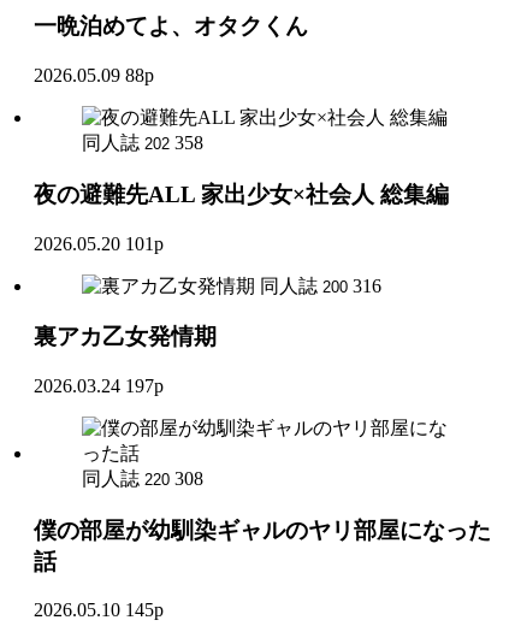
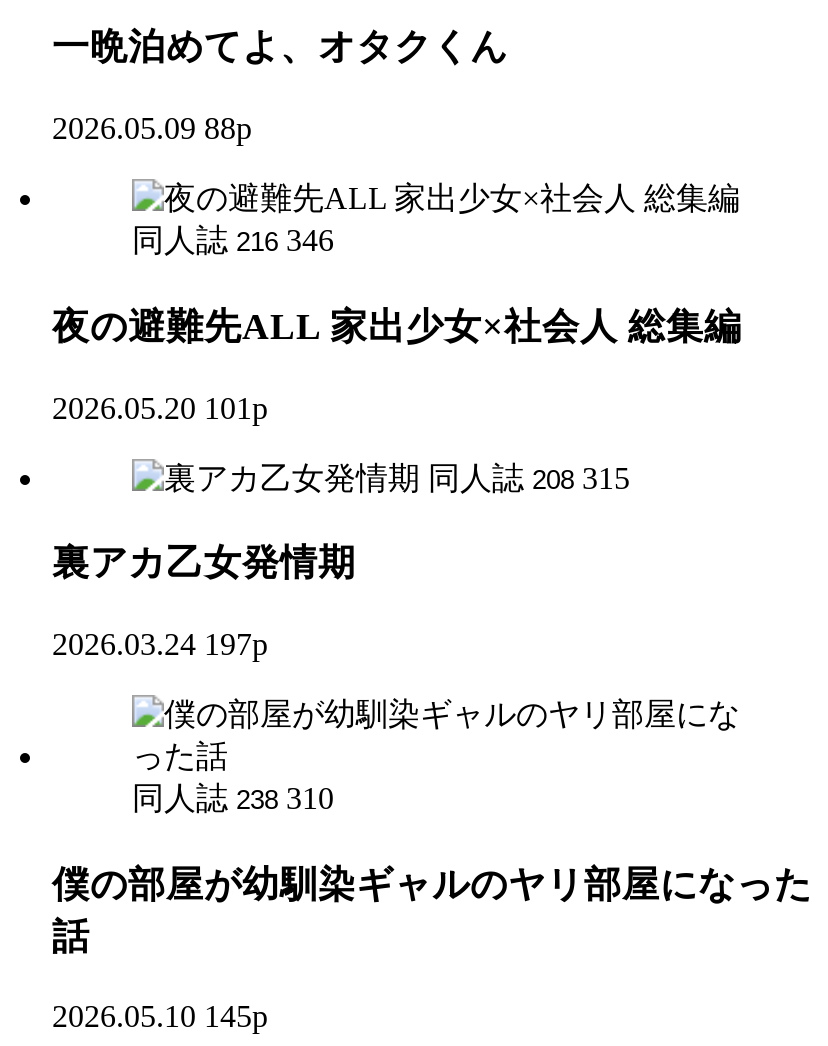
[82,133,203,153] 同人誌 202 358 -> [132,223,334,257] 同人誌 216 346
[260,275,381,296] 同人誌 200 316 -> [428,460,630,494] 同人誌 208 315
[82,468,203,489] 同人誌 220 308 -> [132,781,334,815] 同人誌 238 310

